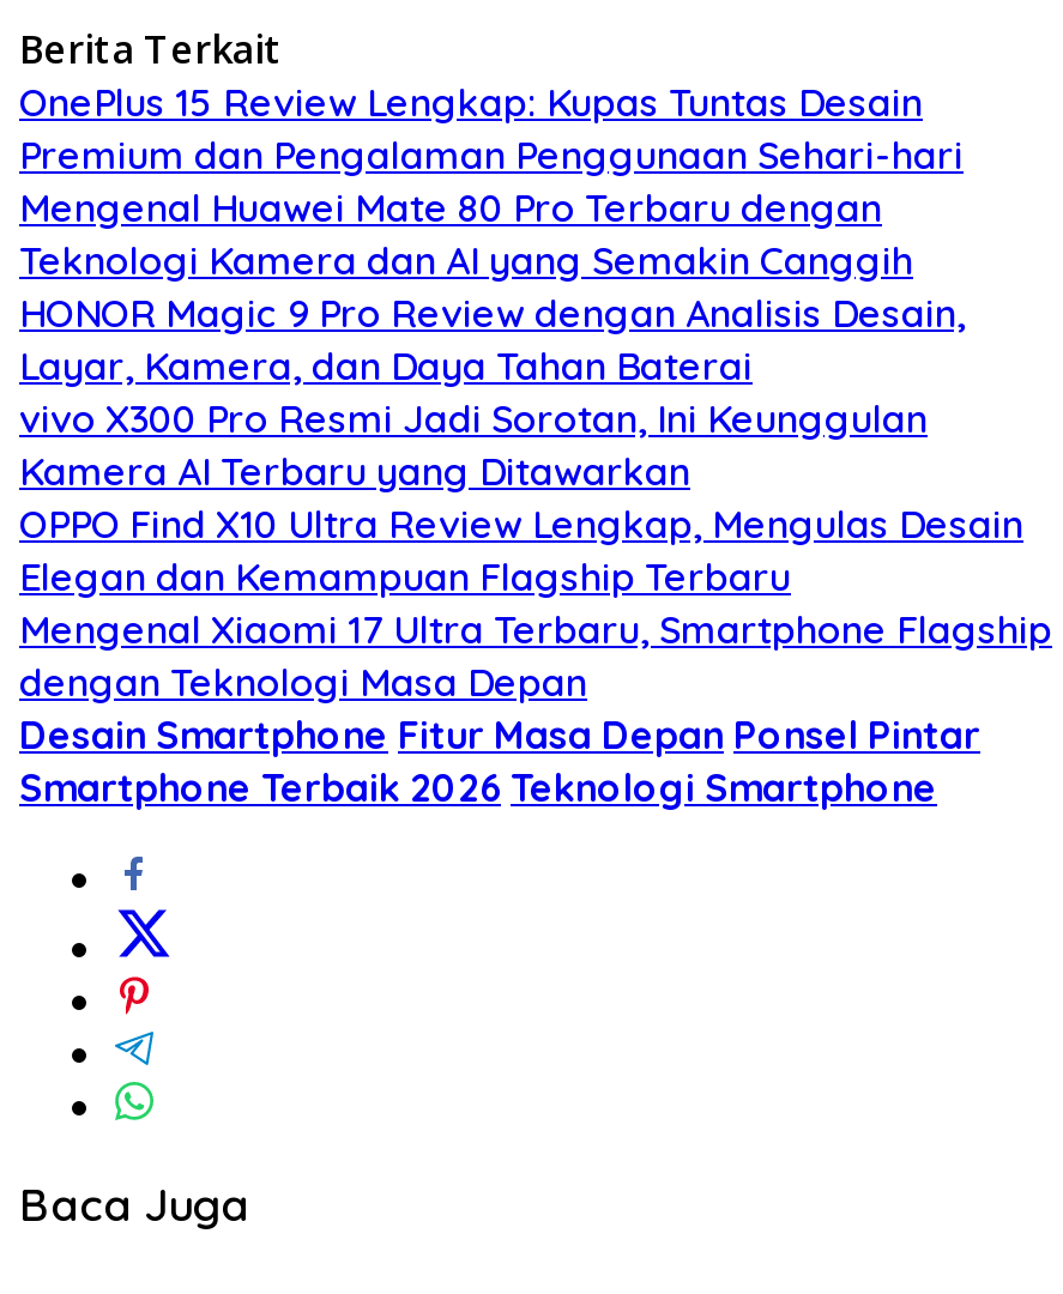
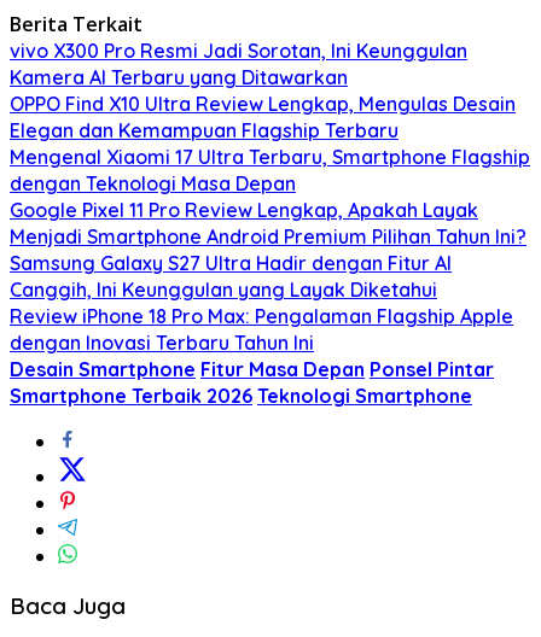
[19,77,966,388] OnePlus 15 Review Lengkap: Kupas Tuntas Desain | Premium dan Pengalaman Penggunaan Sehari-hari | Mengenal Huawei Mate 80 Pro Terbaru dengan | Teknologi Kamera dan AI yang Semakin Canggih | HONOR Magic 9 Pro Review dengan Analisis Desain, | Layar, Kamera, dan Daya Tahan Baterai -> none
moved [19,393,1052,705] -> [10,38,530,195]: vivo X300 Pro Resmi Jadi Sorotan, Ini Keunggulan | Kamera AI Terbaru yang Ditawarkan | OPPO Find X10 Ultra Review Lengkap, Mengulas Desain | Elegan dan Kemampuan Flagship Terbaru | Mengenal Xiaomi 17 Ultra Terbaru, Smartphone Flagship | dengan Teknologi Masa Depan
none -> [10,197,527,354] Google Pixel 11 Pro Review Lengkap, Apakah Layak | Menjadi Smartphone Android Premium Pilihan Tahun Ini? | Samsung Galaxy S27 Ultra Hadir dengan Fitur AI | Canggih, Ini Keunggulan yang Layak Diketahui | Review iPhone 18 Pro Max: Pengalaman Flagship Apple | dengan Inovasi Terbaru Tahun Ini

